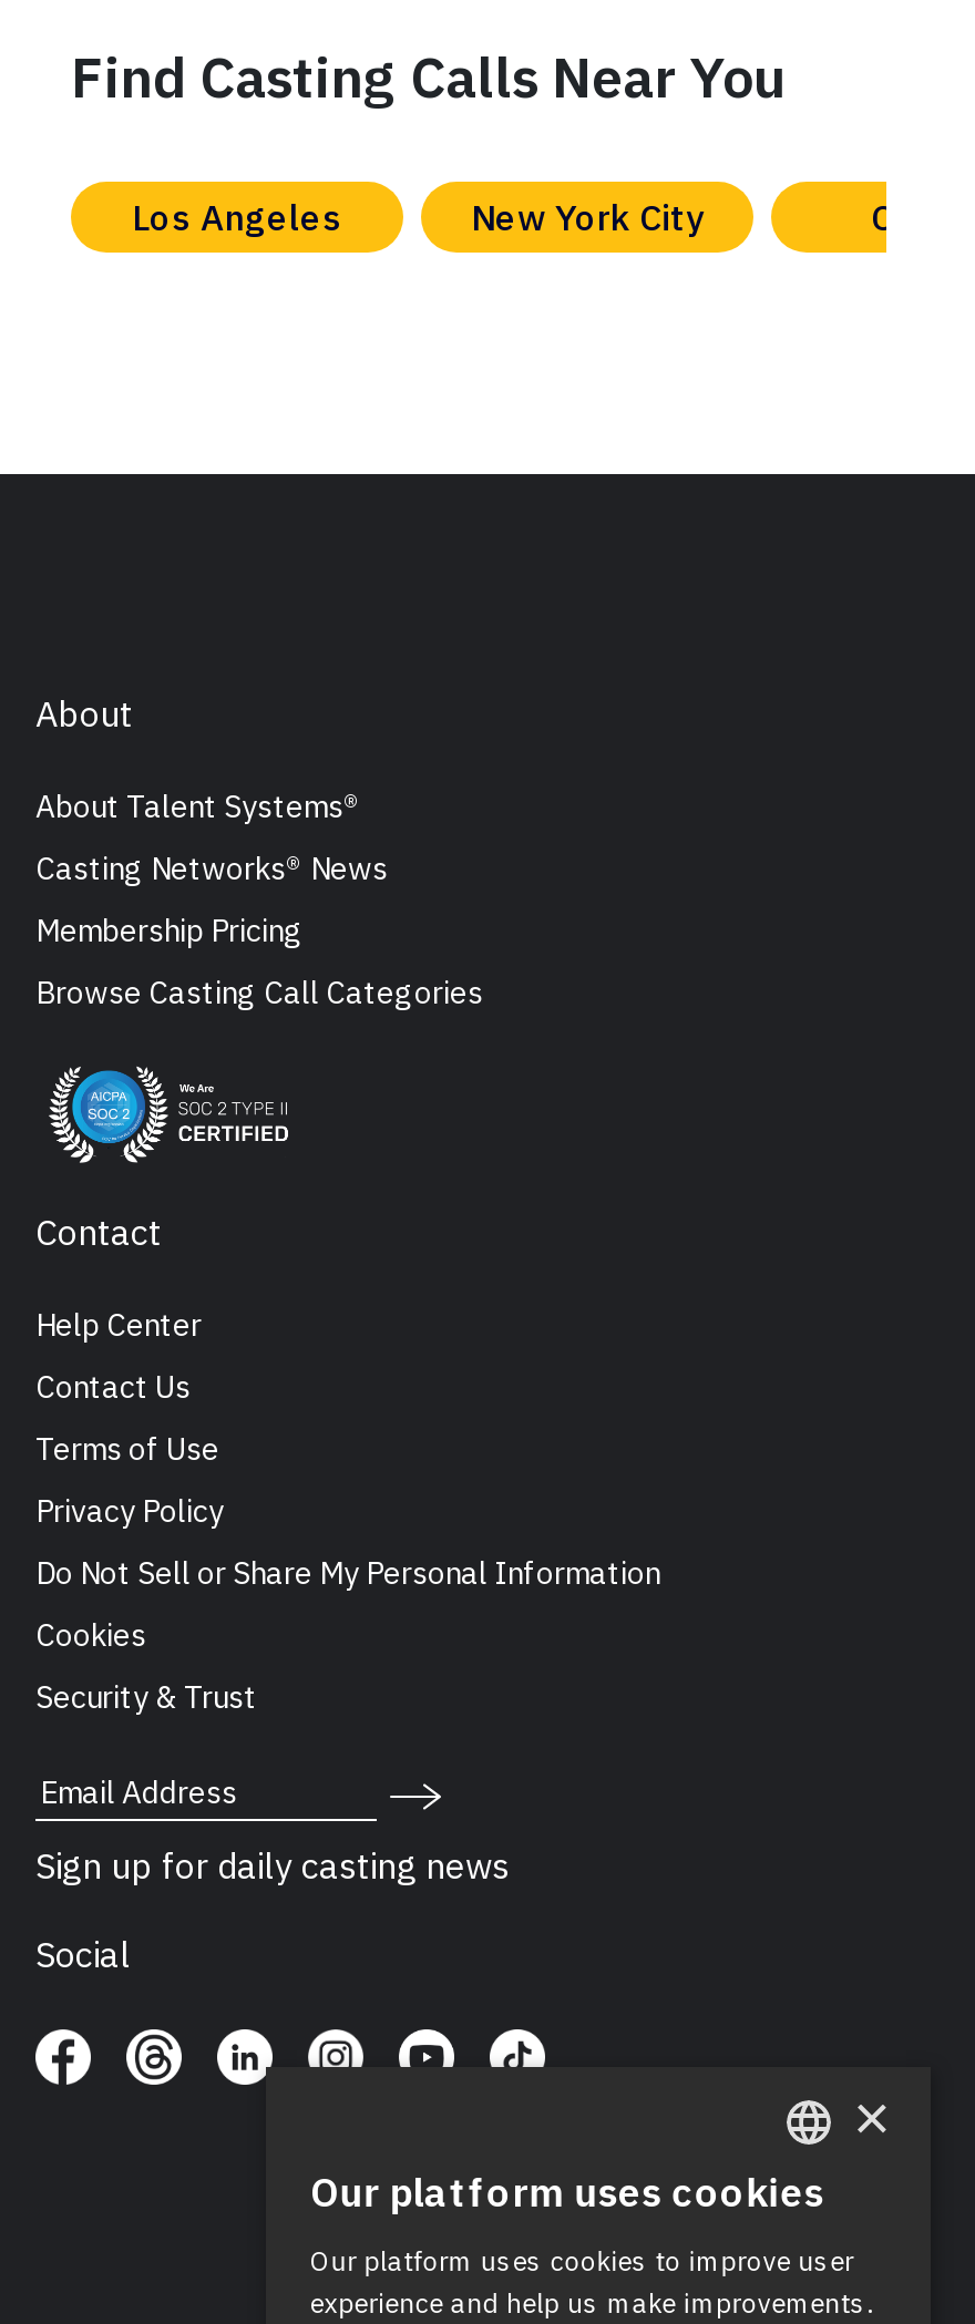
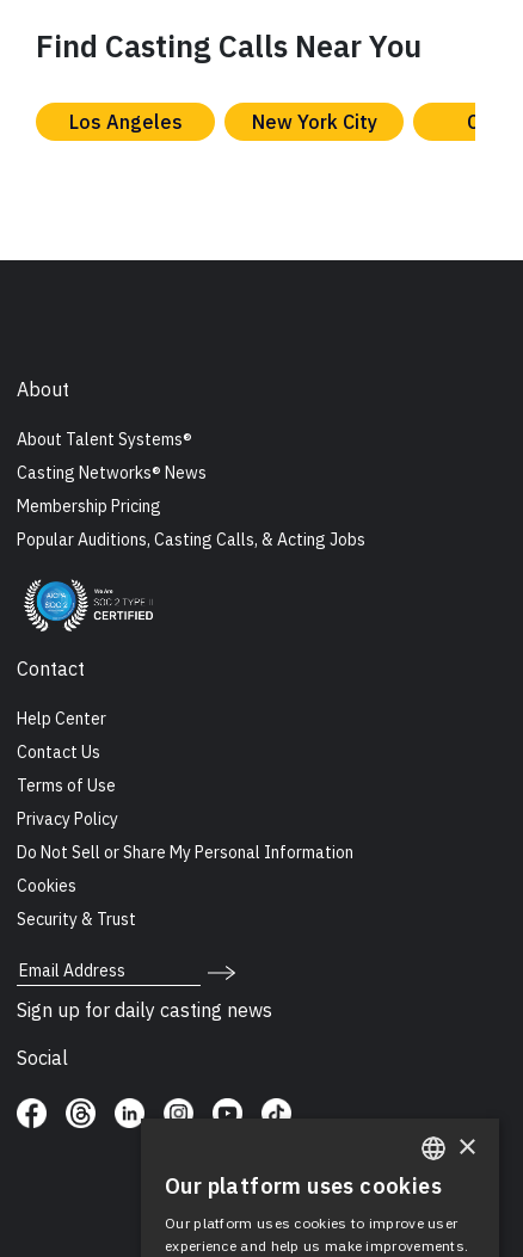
[35,973,483,1013] Browse Casting Call Categories -> [17,529,365,551] Popular Auditions, Casting Calls, & Acting Jobs

